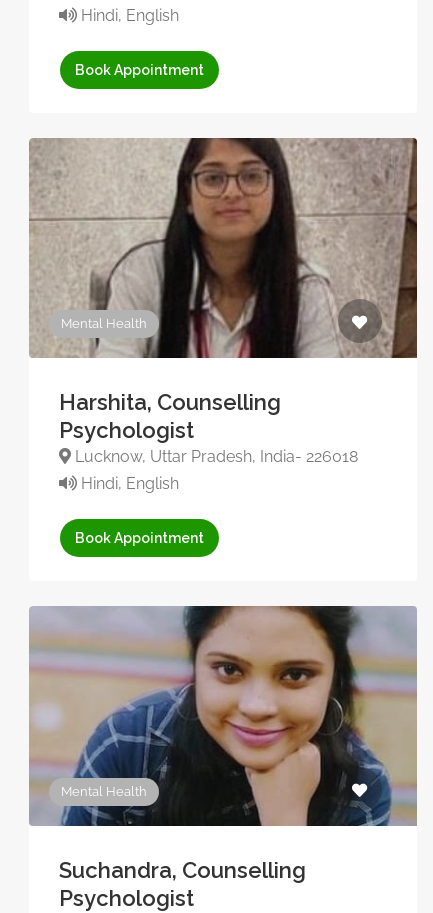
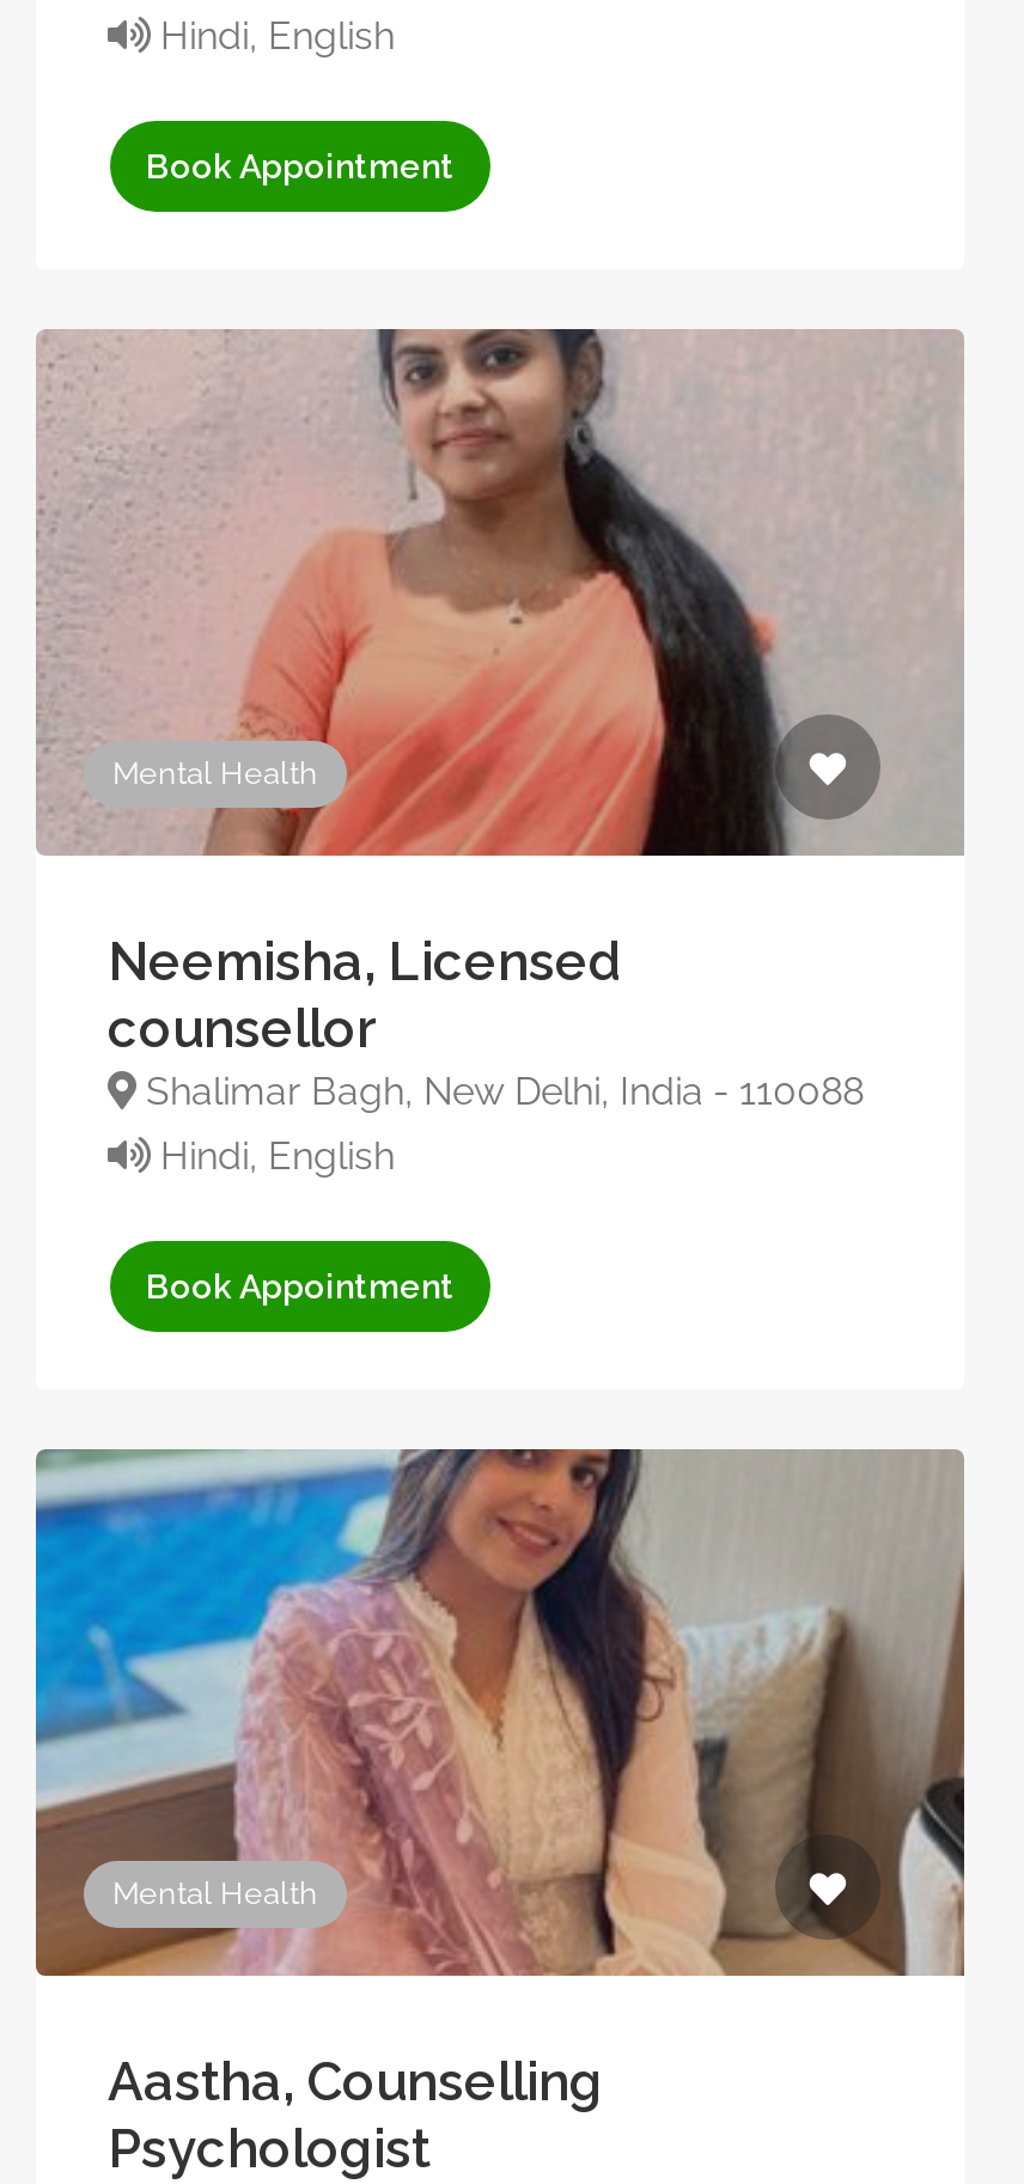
[30,138,417,466] [image] | Harshita, Counselling | Psychologist | Lucknow, Uttar Pradesh, India- 226018 -> [108,329,962,1114] [image] | Neemisha, Licensed | counsellor | Shalimar Bagh, New Delhi, India - 110088
[29,606,417,883] [image] | Suchandra, Counselling -> [33,1447,967,2112] [image] | Aastha, Counselling

